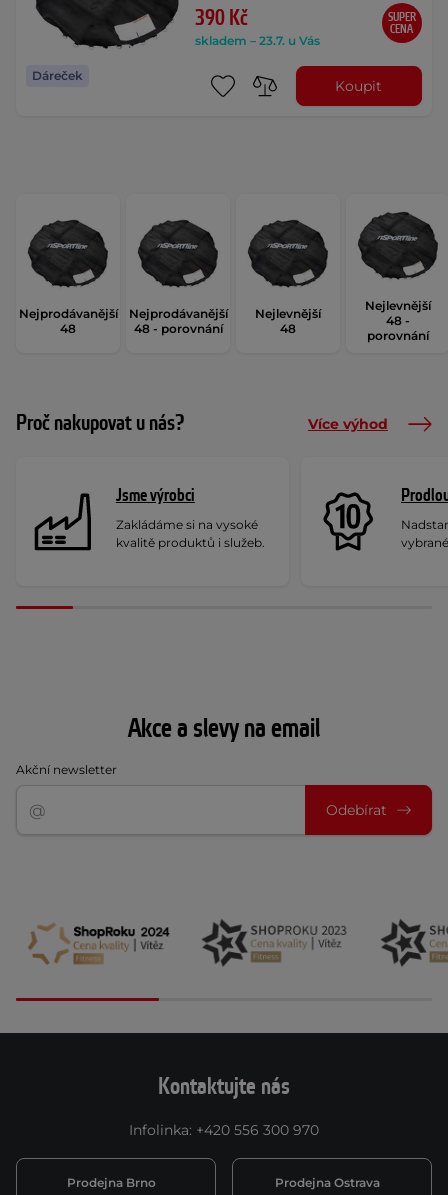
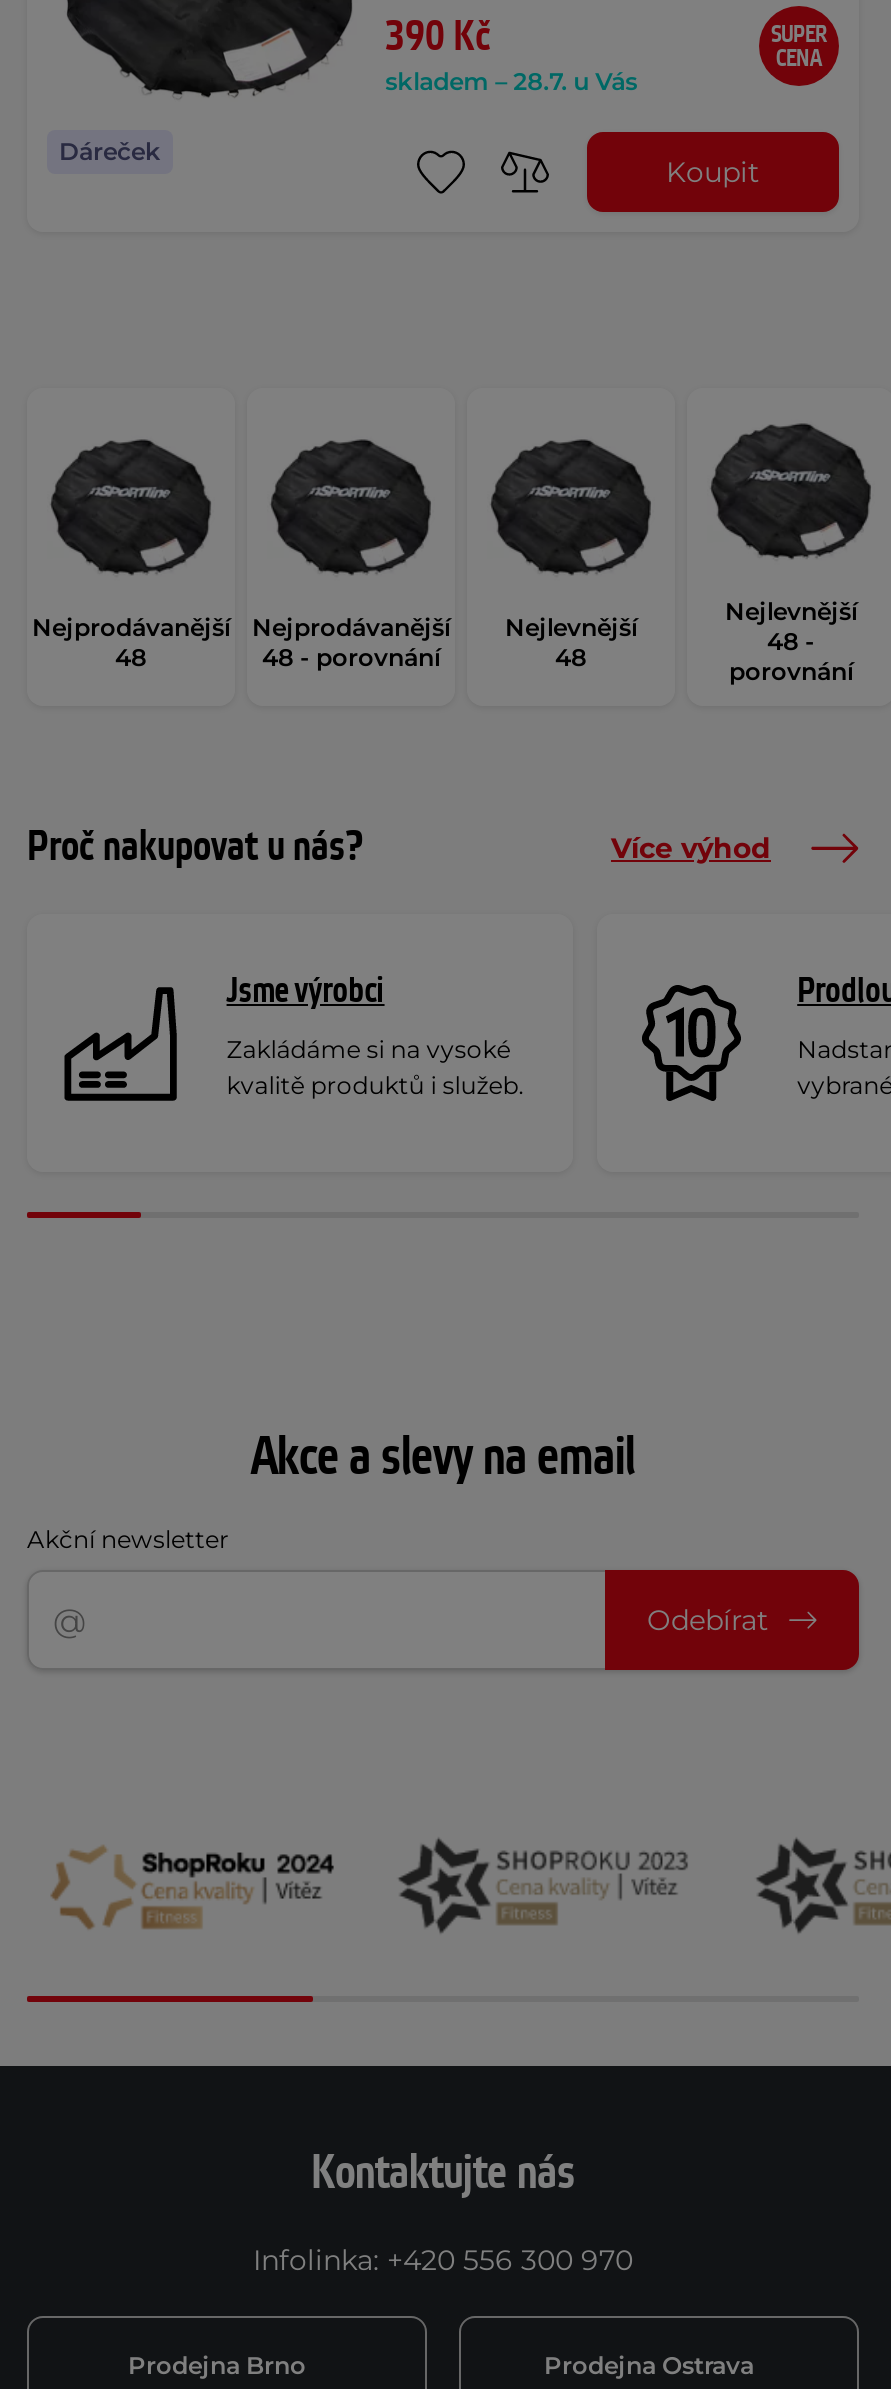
[195,33,320,48] skladem – 23.7. u Vás -> [385,66,637,96] skladem – 28.7. u Vás

